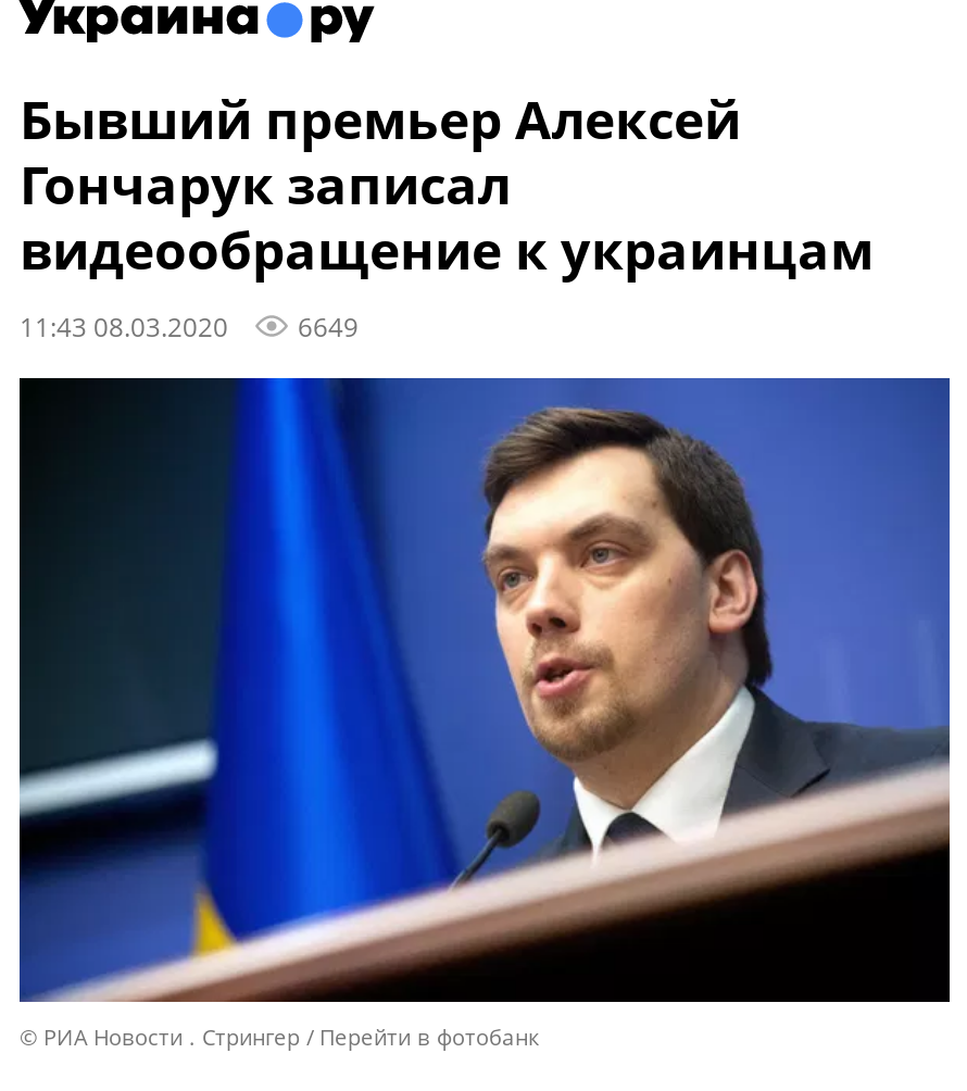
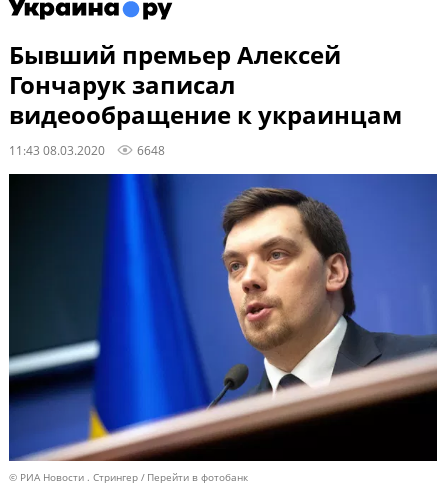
[20,309,359,343] 11:43 08.03.2020 6649 -> [9,142,165,158] 11:43 08.03.2020 6648

